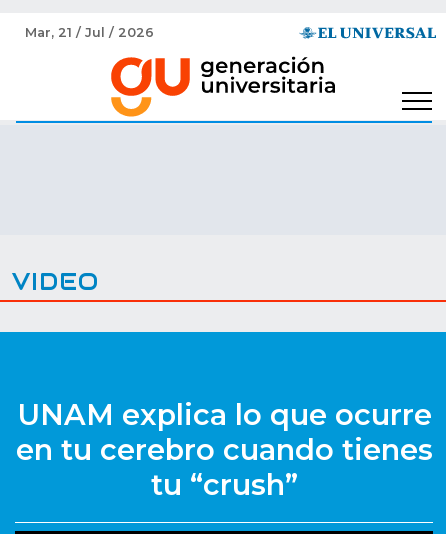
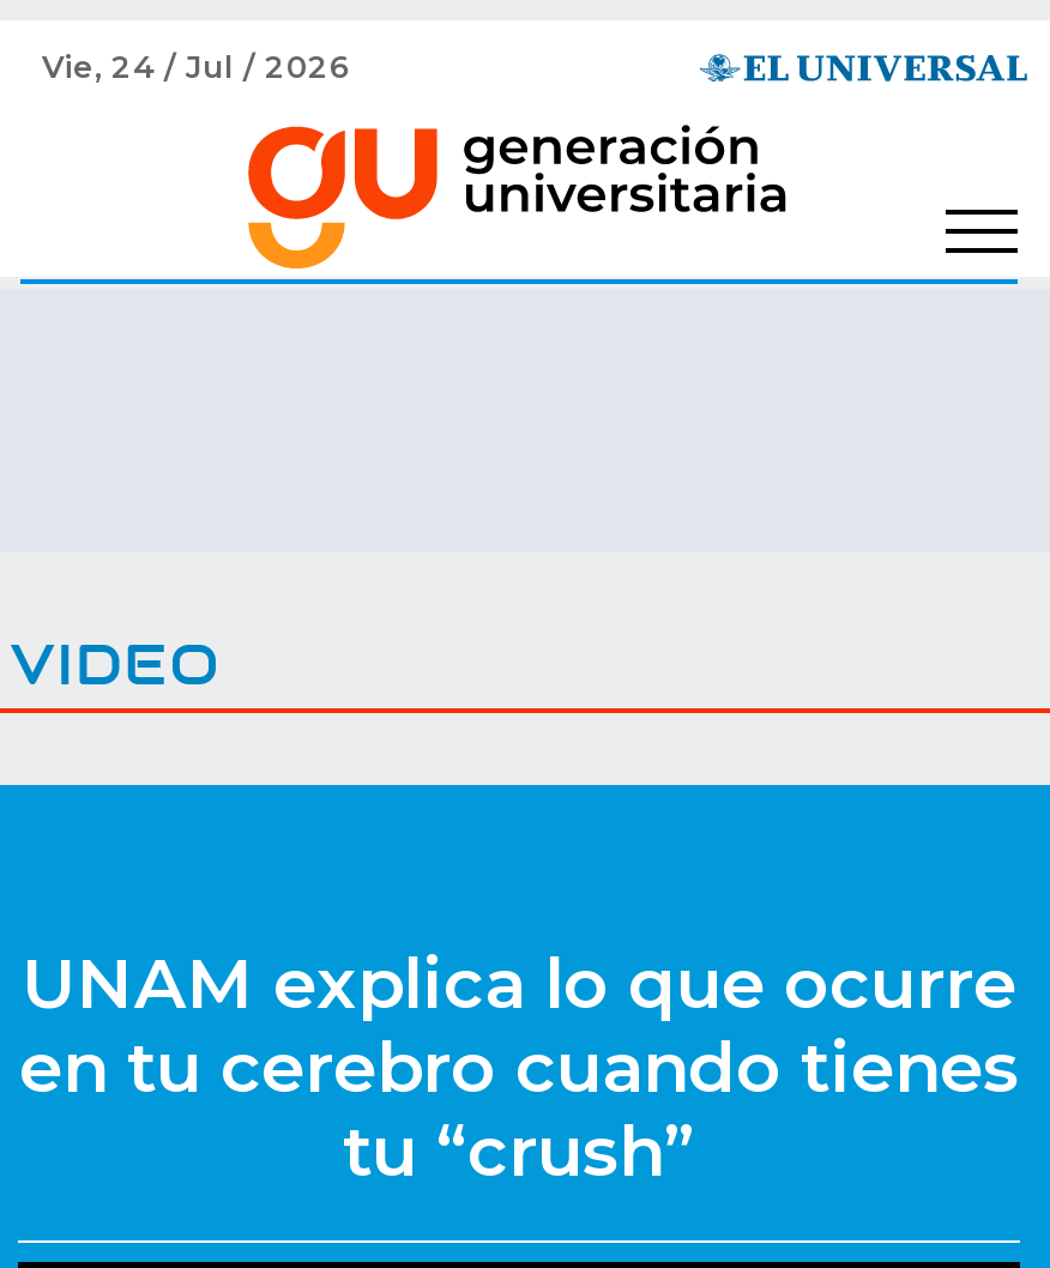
[25,25,154,40] Mar, 21 / Jul / 2026 -> [42,49,351,85] Vie, 24 / Jul / 2026

